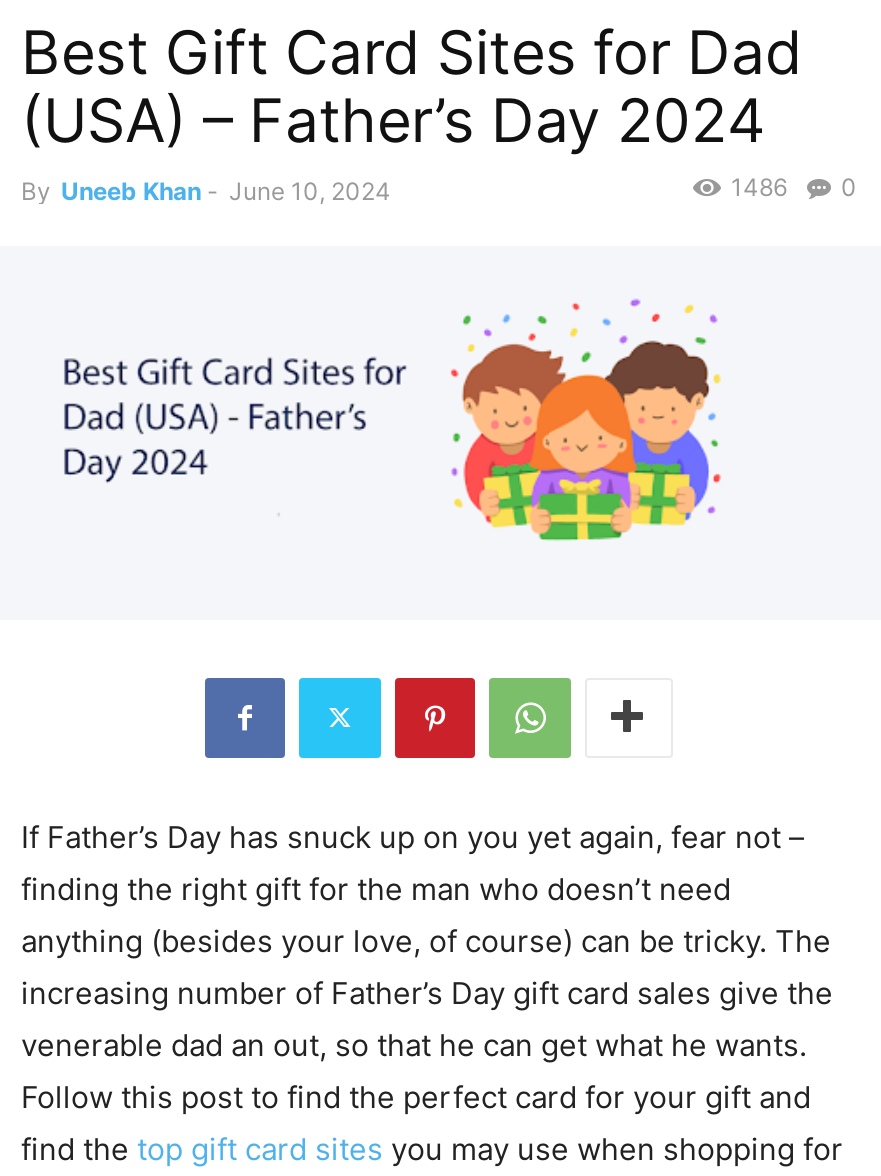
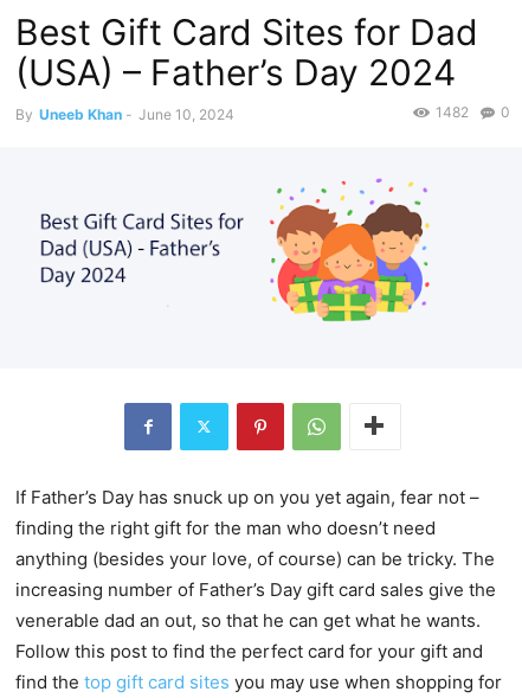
[731,172,857,202] 1486 0 -> [436,103,510,121] 1482 0

